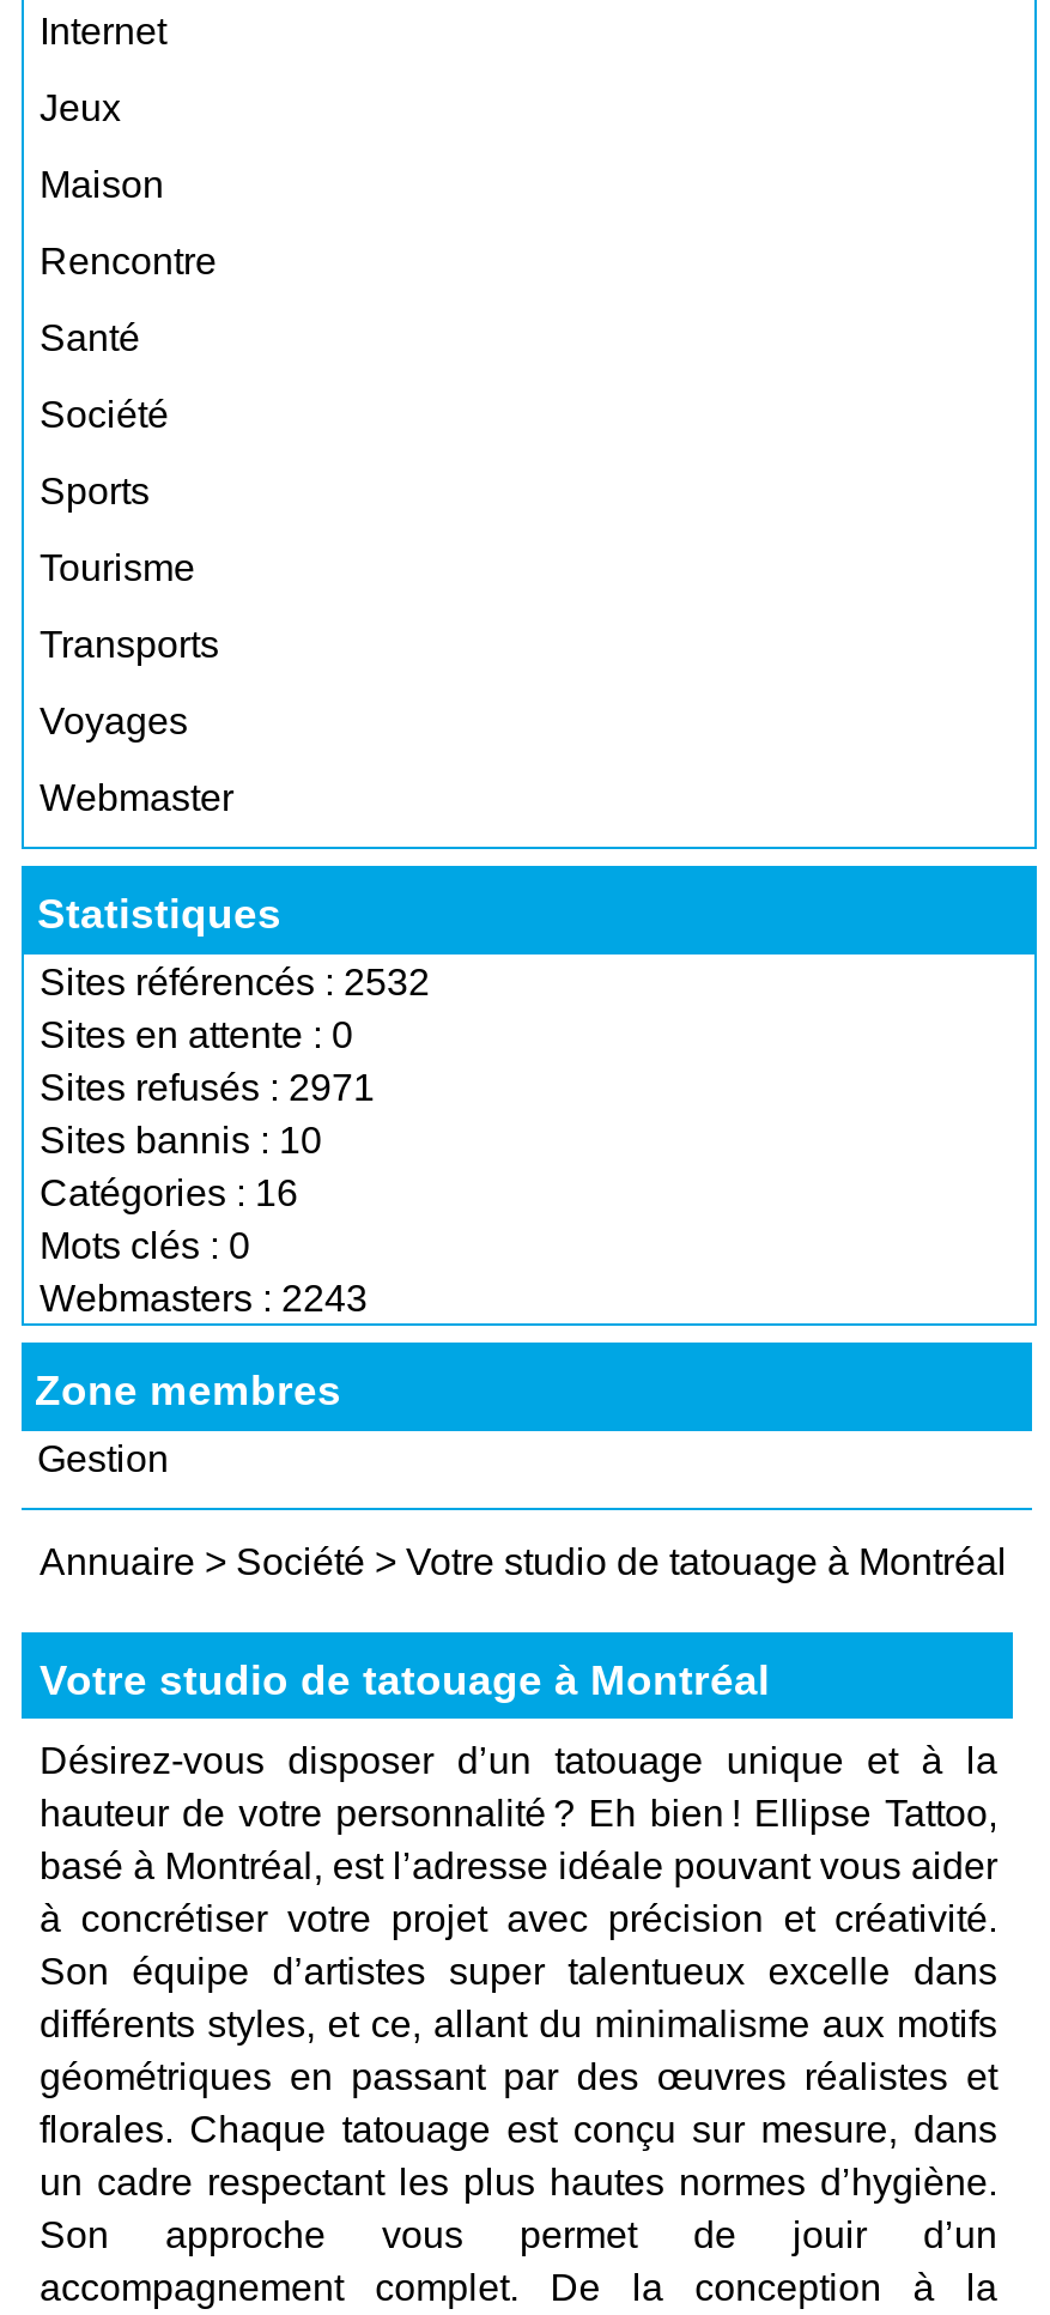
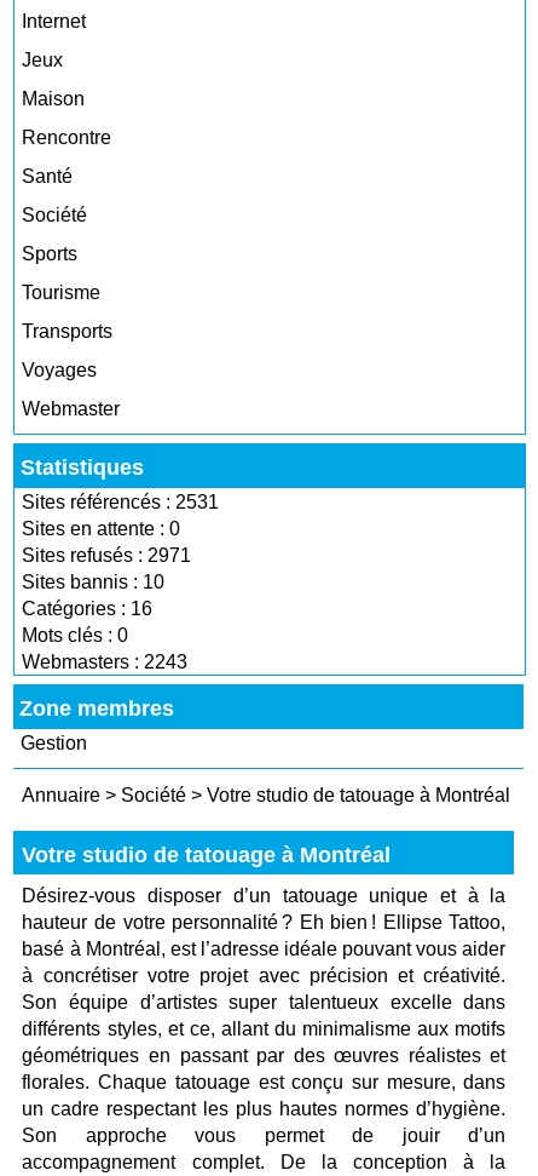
[39,962,430,1002] Sites référencés : 2532 -> [22,492,219,512] Sites référencés : 2531

